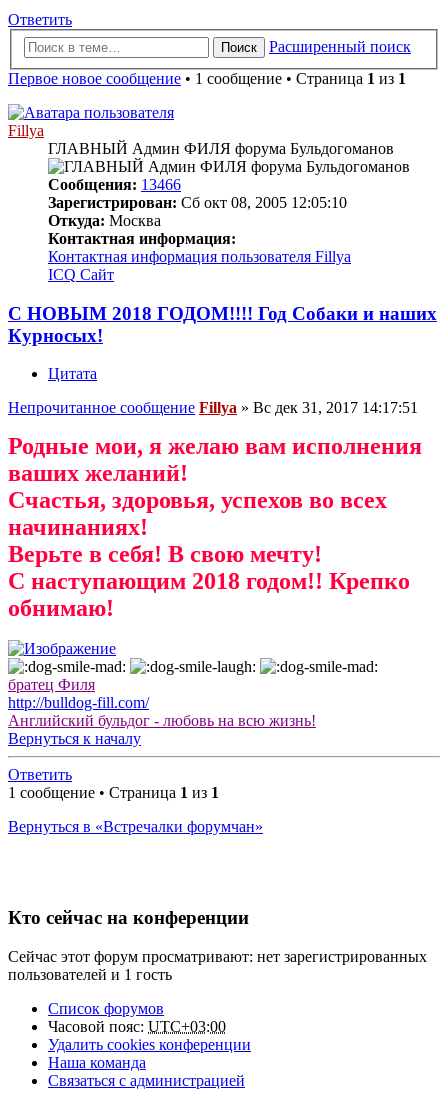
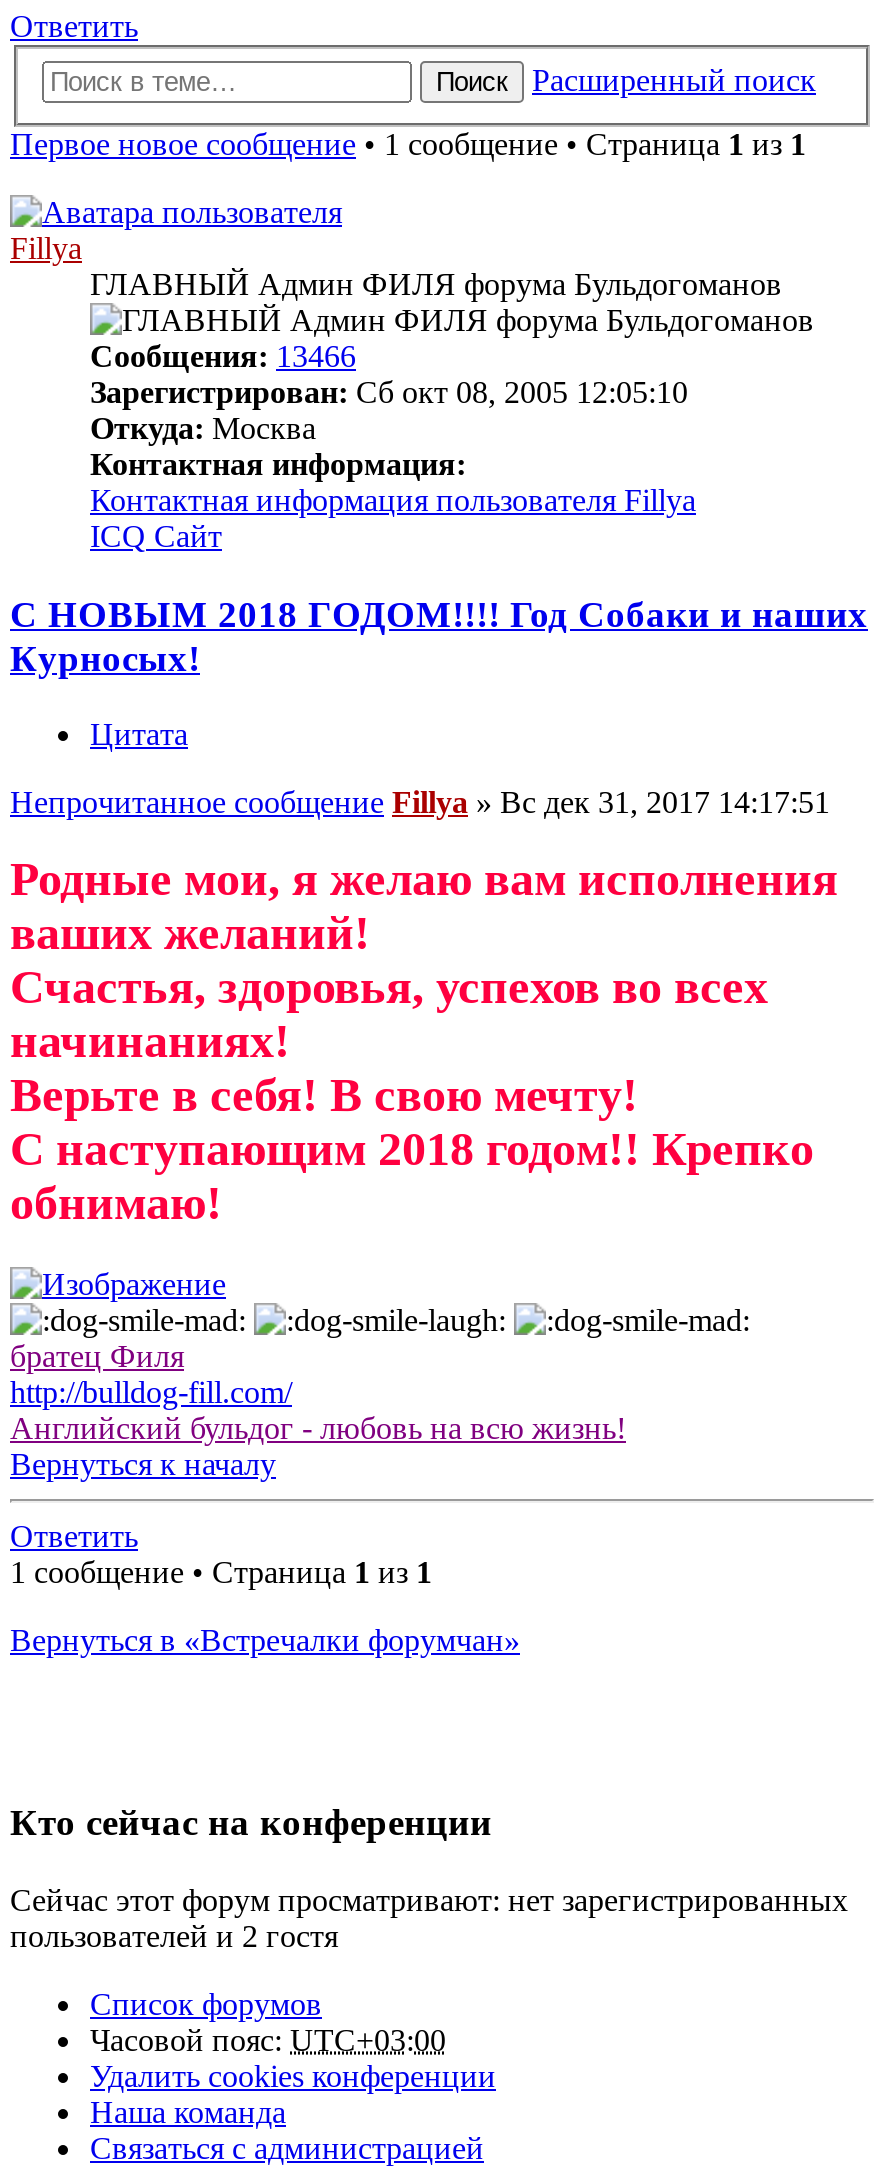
[8,966,172,983] пользователей и 1 гость -> [10,1919,338,1953] пользователей и 2 гостя

